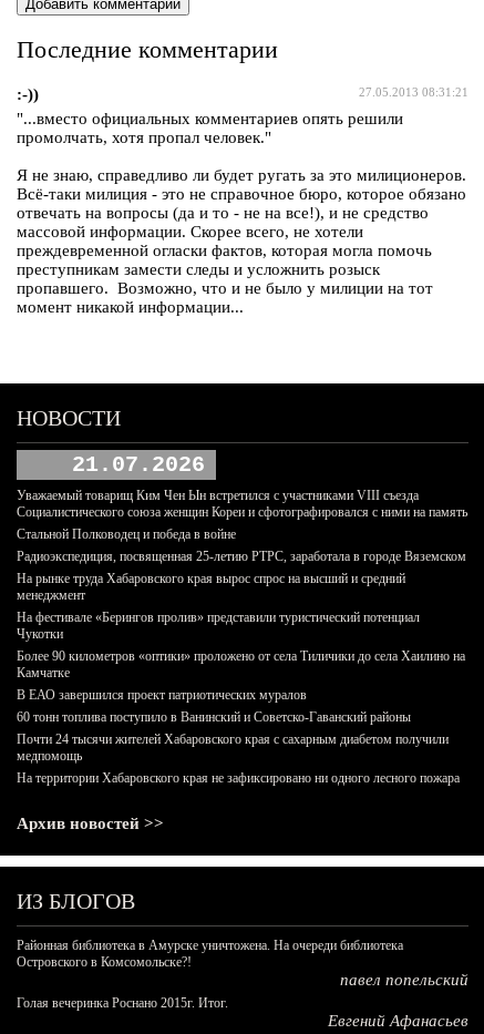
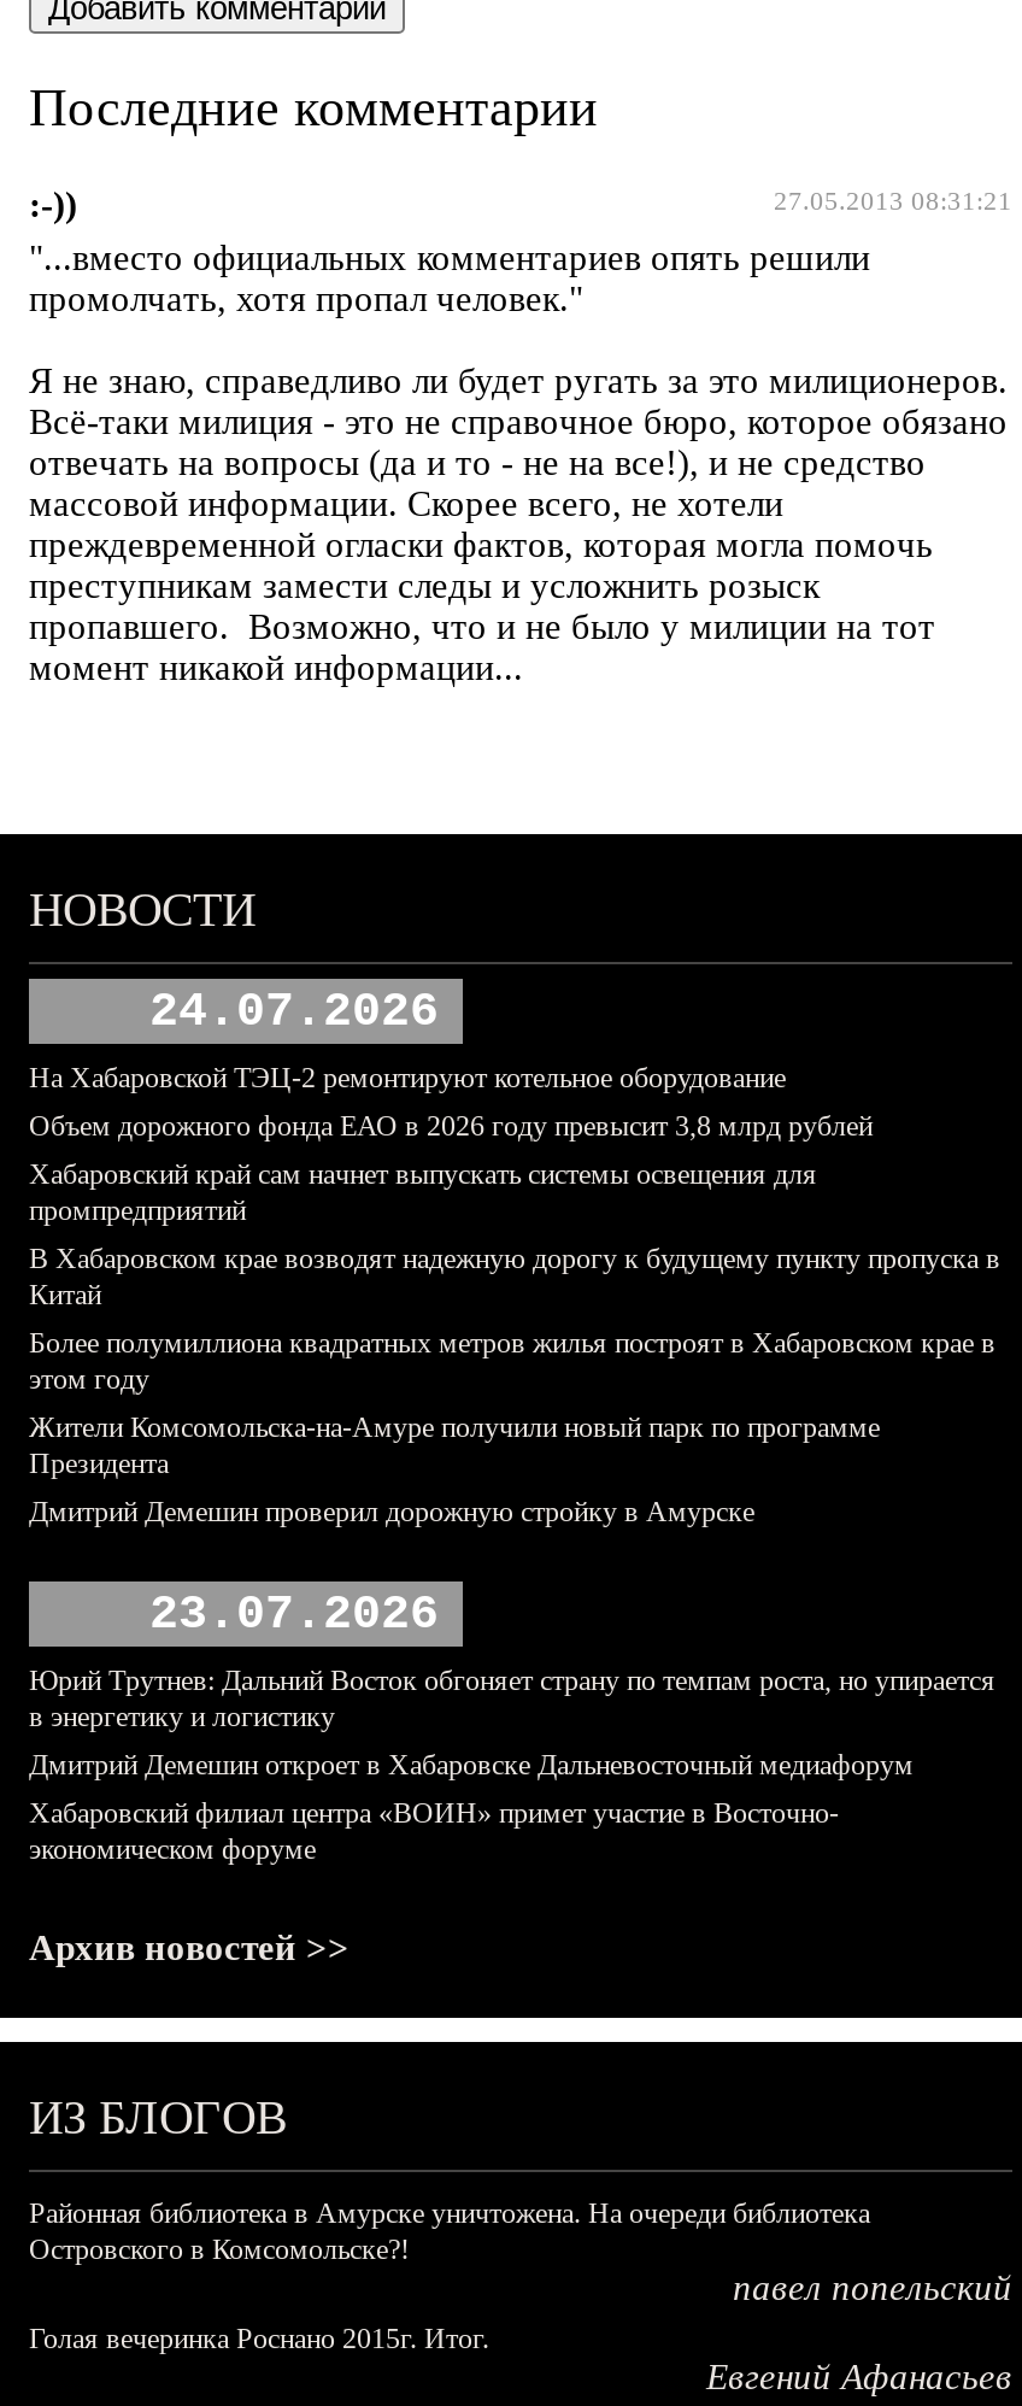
[17,452,467,786] 21.07.2026 | Уважаемый товарищ Ким Чен Ын встретился с участниками VIII съезда | Социалистического союза женщин Кореи и сфотографировался с ними на память | Стальной Полководец и победа в войне | Радиоэкспедиция, посвященная 25-летию РТРС, заработала в городе Вяземском | На рынке труда Хабаровского края вырос спрос на высший и средний | менеджмент | На фестивале «Берингов пролив» представили туристический потенциал | Чукотки | Более 90 километров «оптики» проложено от села Тиличики до села Хаилино на | Камчатке | В ЕАО завершился проект патриотических муралов | 60 тонн топлива поступило в Ванинский и Советско-Гаванский районы | Почти 24 тысячи жителей Хабаровского края с сахарным диабетом получили | медпомощь | На территории Хабаровского края не зафиксировано ни одного лесного пожара -> [29,984,1000,1866] 24.07.2026 | На Хабаровской ТЭЦ-2 ремонтируют котельное оборудование | Объем дорожного фонда ЕАО в 2026 году превысит 3,8 млрд рублей | Хабаровский край сам начнет выпускать системы освещения для | промпредприятий | В Хабаровском крае возводят надежную дорогу к будущему пункту пропуска в | Китай | Более полумиллиона квадратных метров жилья построят в Хабаровском крае в | этом году | Жители Комсомольска-на-Амуре получили новый парк по программе | Президента | Дмитрий Демешин проверил дорожную стройку в Амурске | 23.07.2026 | Юрий Трутнев: Дальний Восток обгоняет страну по темпам роста, но упирается | в энергетику и логистику | Дмитрий Демешин откроет в Хабаровске Дальневосточный медиафорум | Хабаровский филиал центра «ВОИН» примет участие в Восточно- | экономическом форуме

